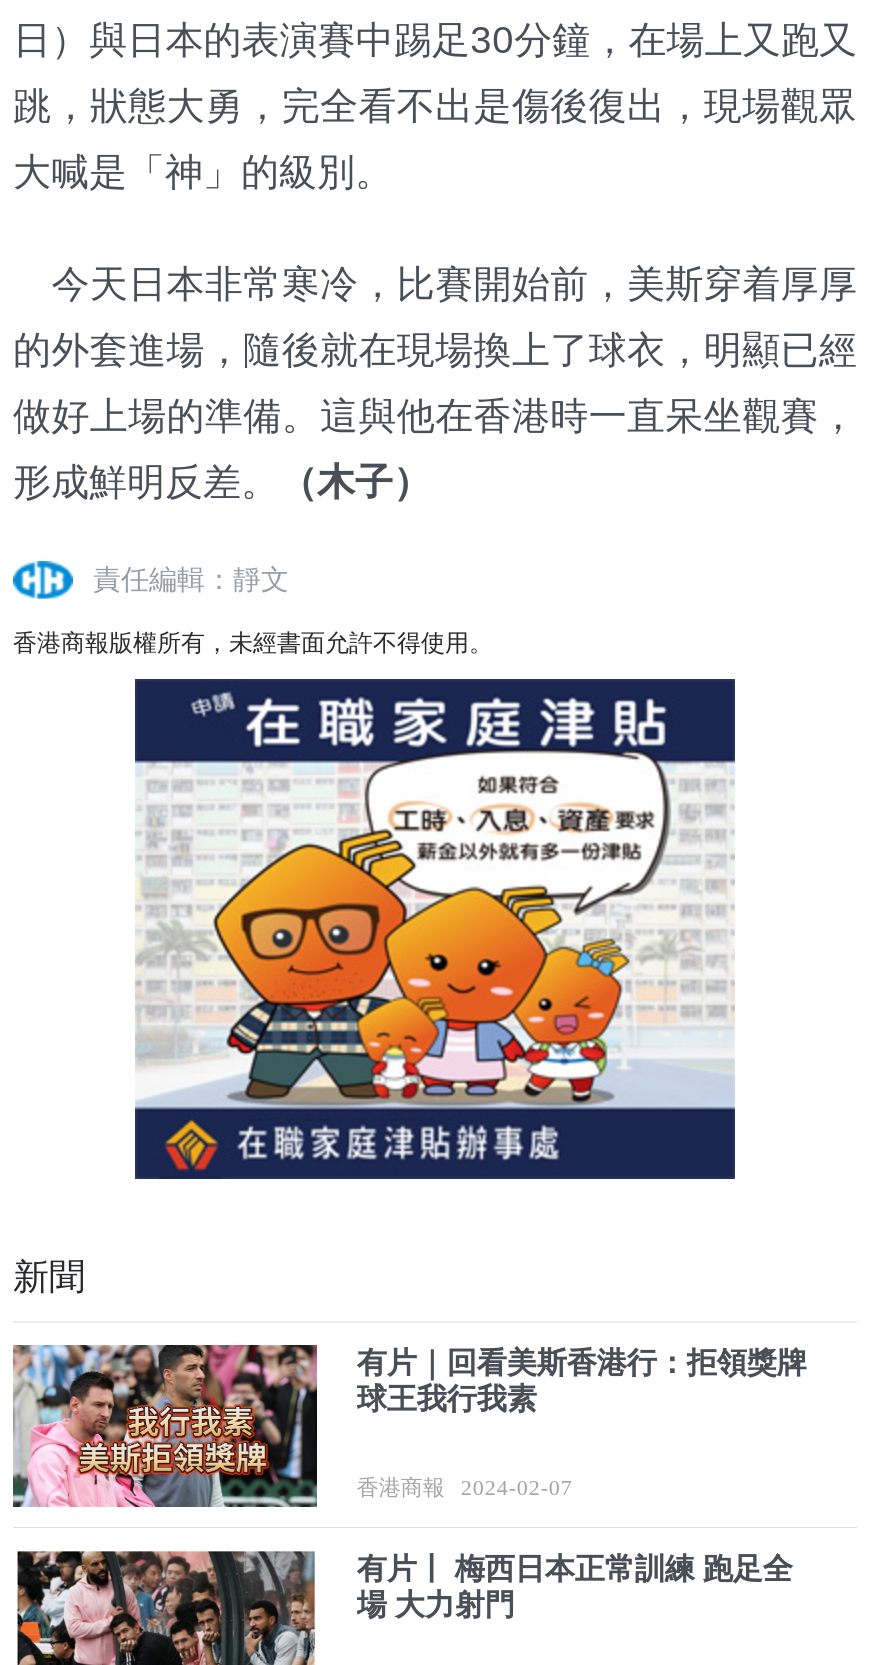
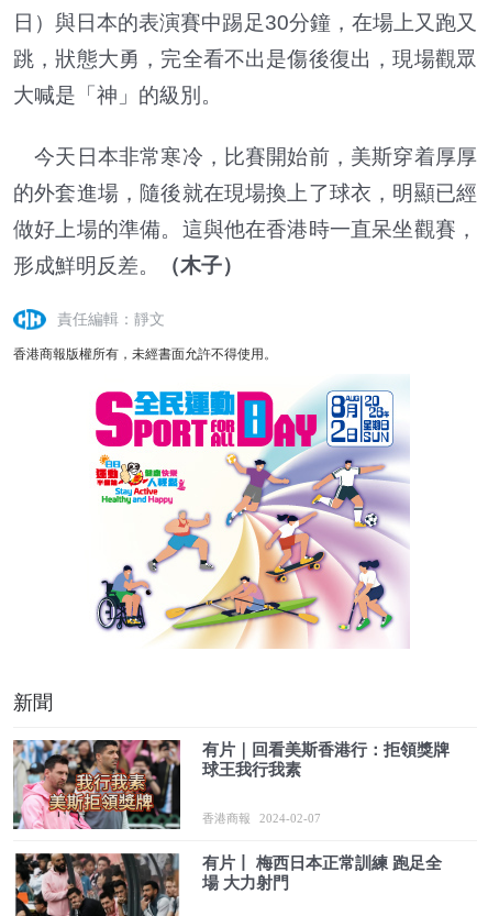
[133,677,737,1181] [image] -> [80,374,410,649] [image]

